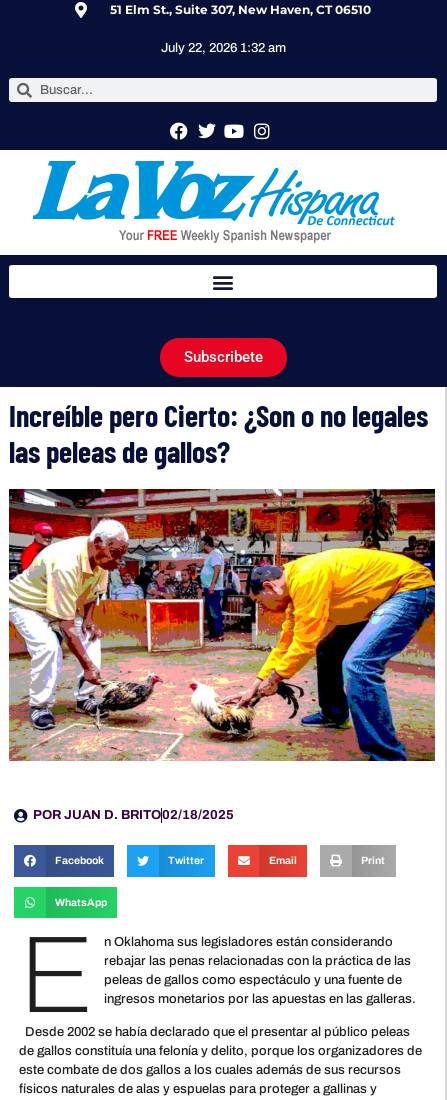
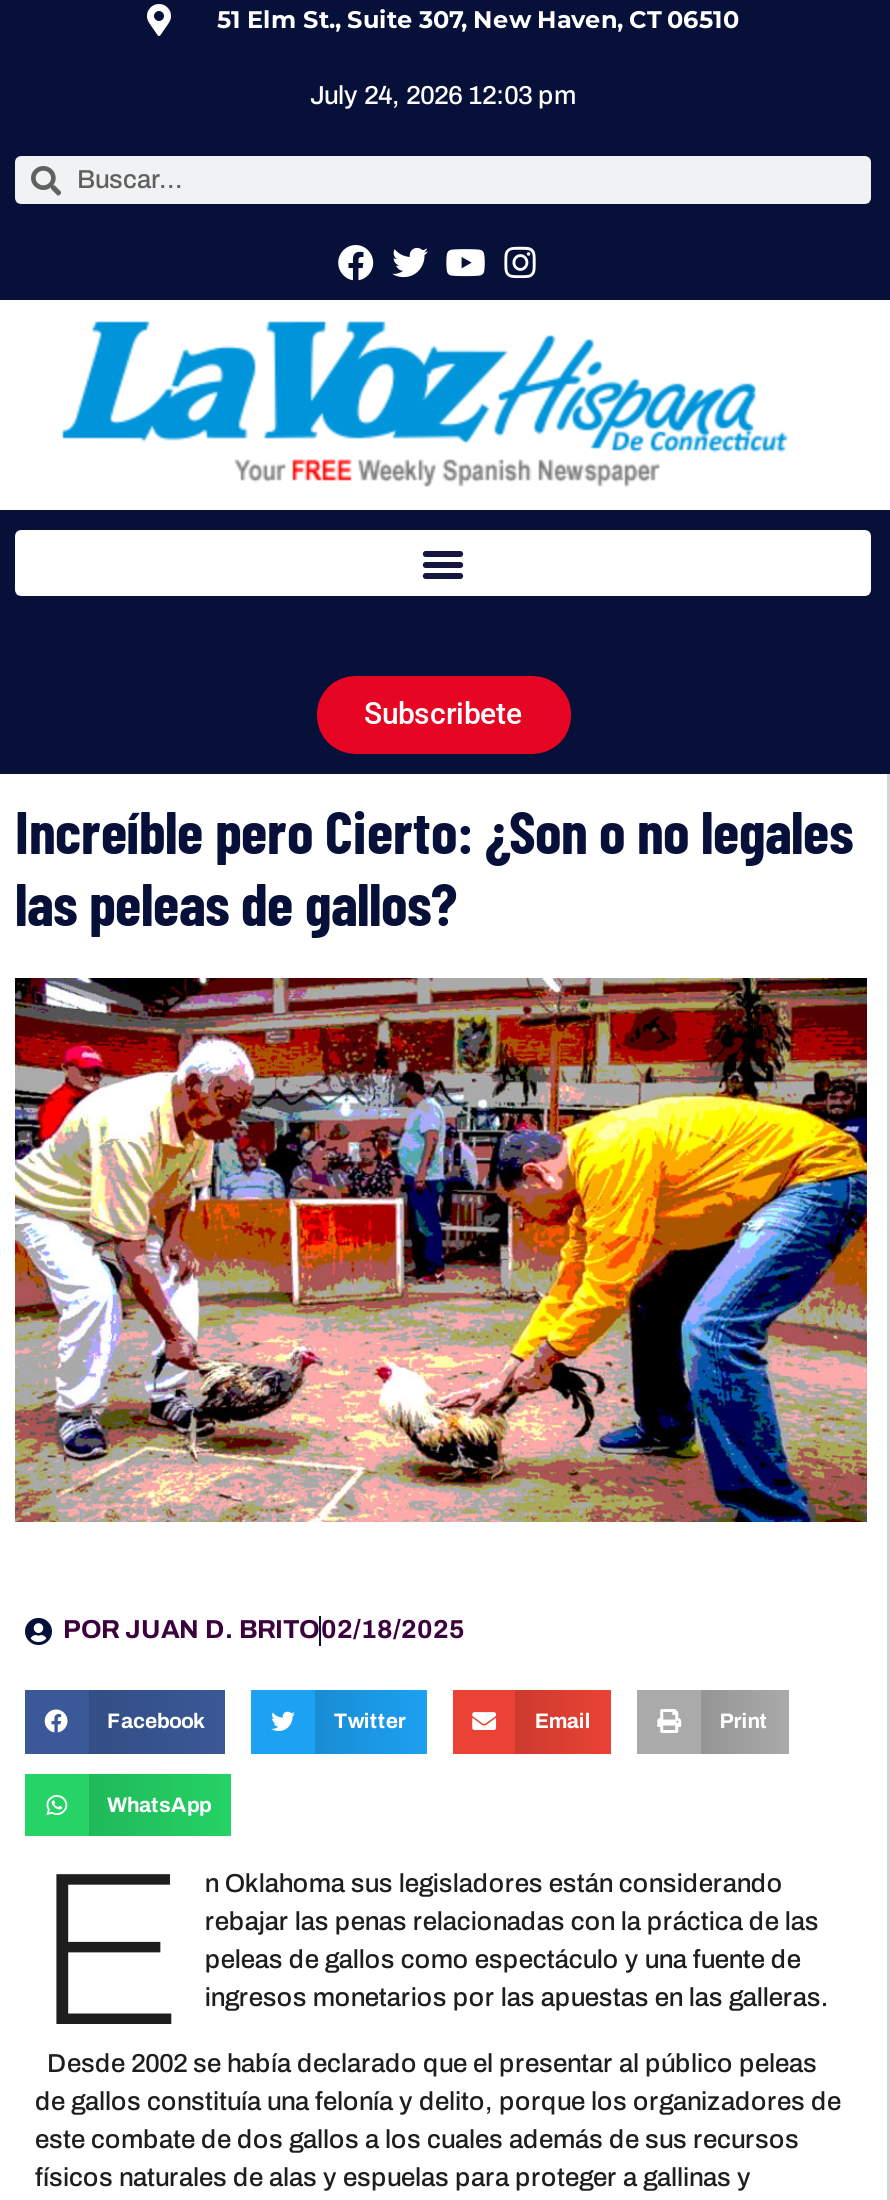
[160,41,285,55] July 22, 2026 1:32 am -> [310,82,576,110] July 24, 2026 12:03 pm

